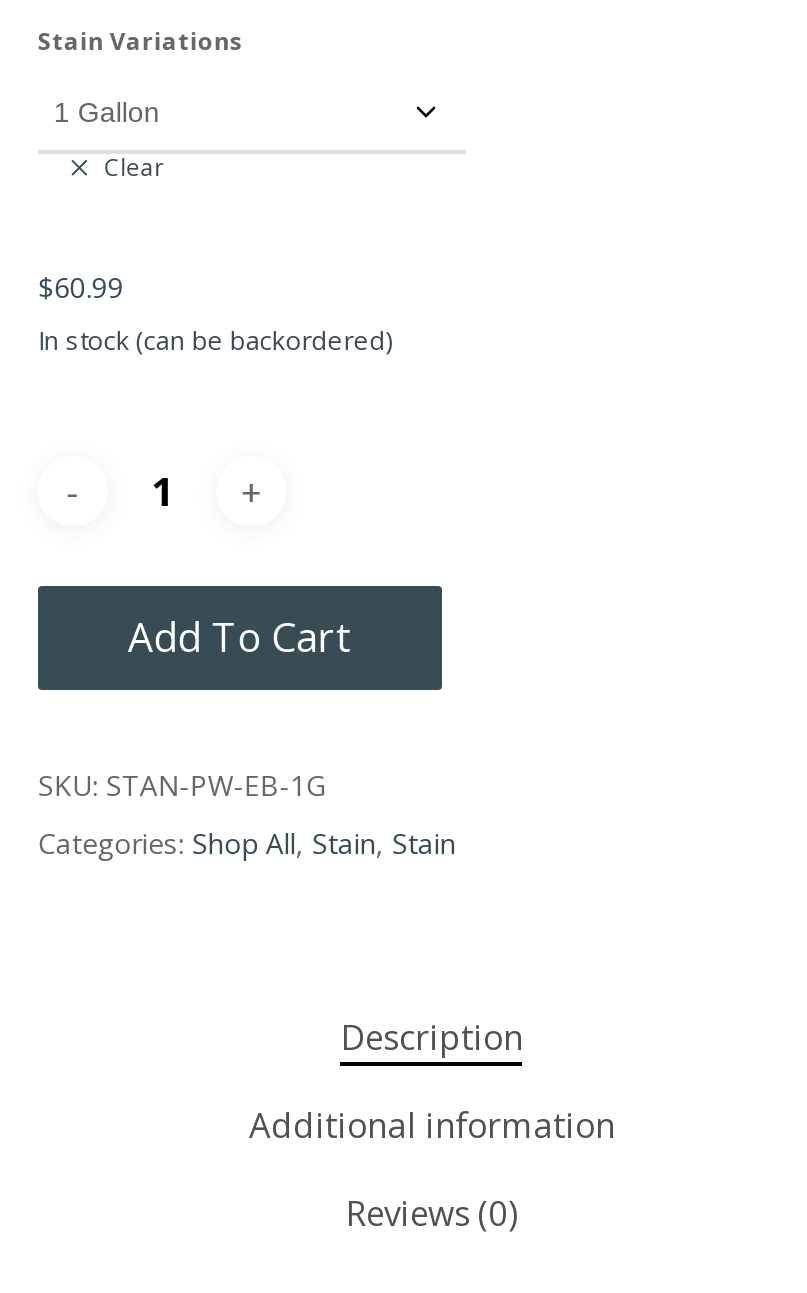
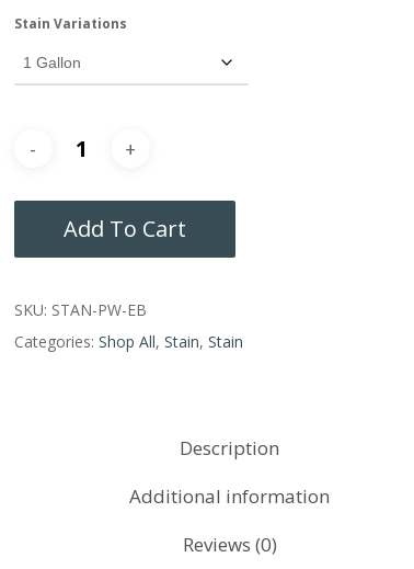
[38,152,392,358] Clear | $60.99 | In stock (can be backordered) -> none
[38,766,326,804] SKU: STAN-PW-EB-1G -> [14,299,147,320] SKU: STAN-PW-EB

